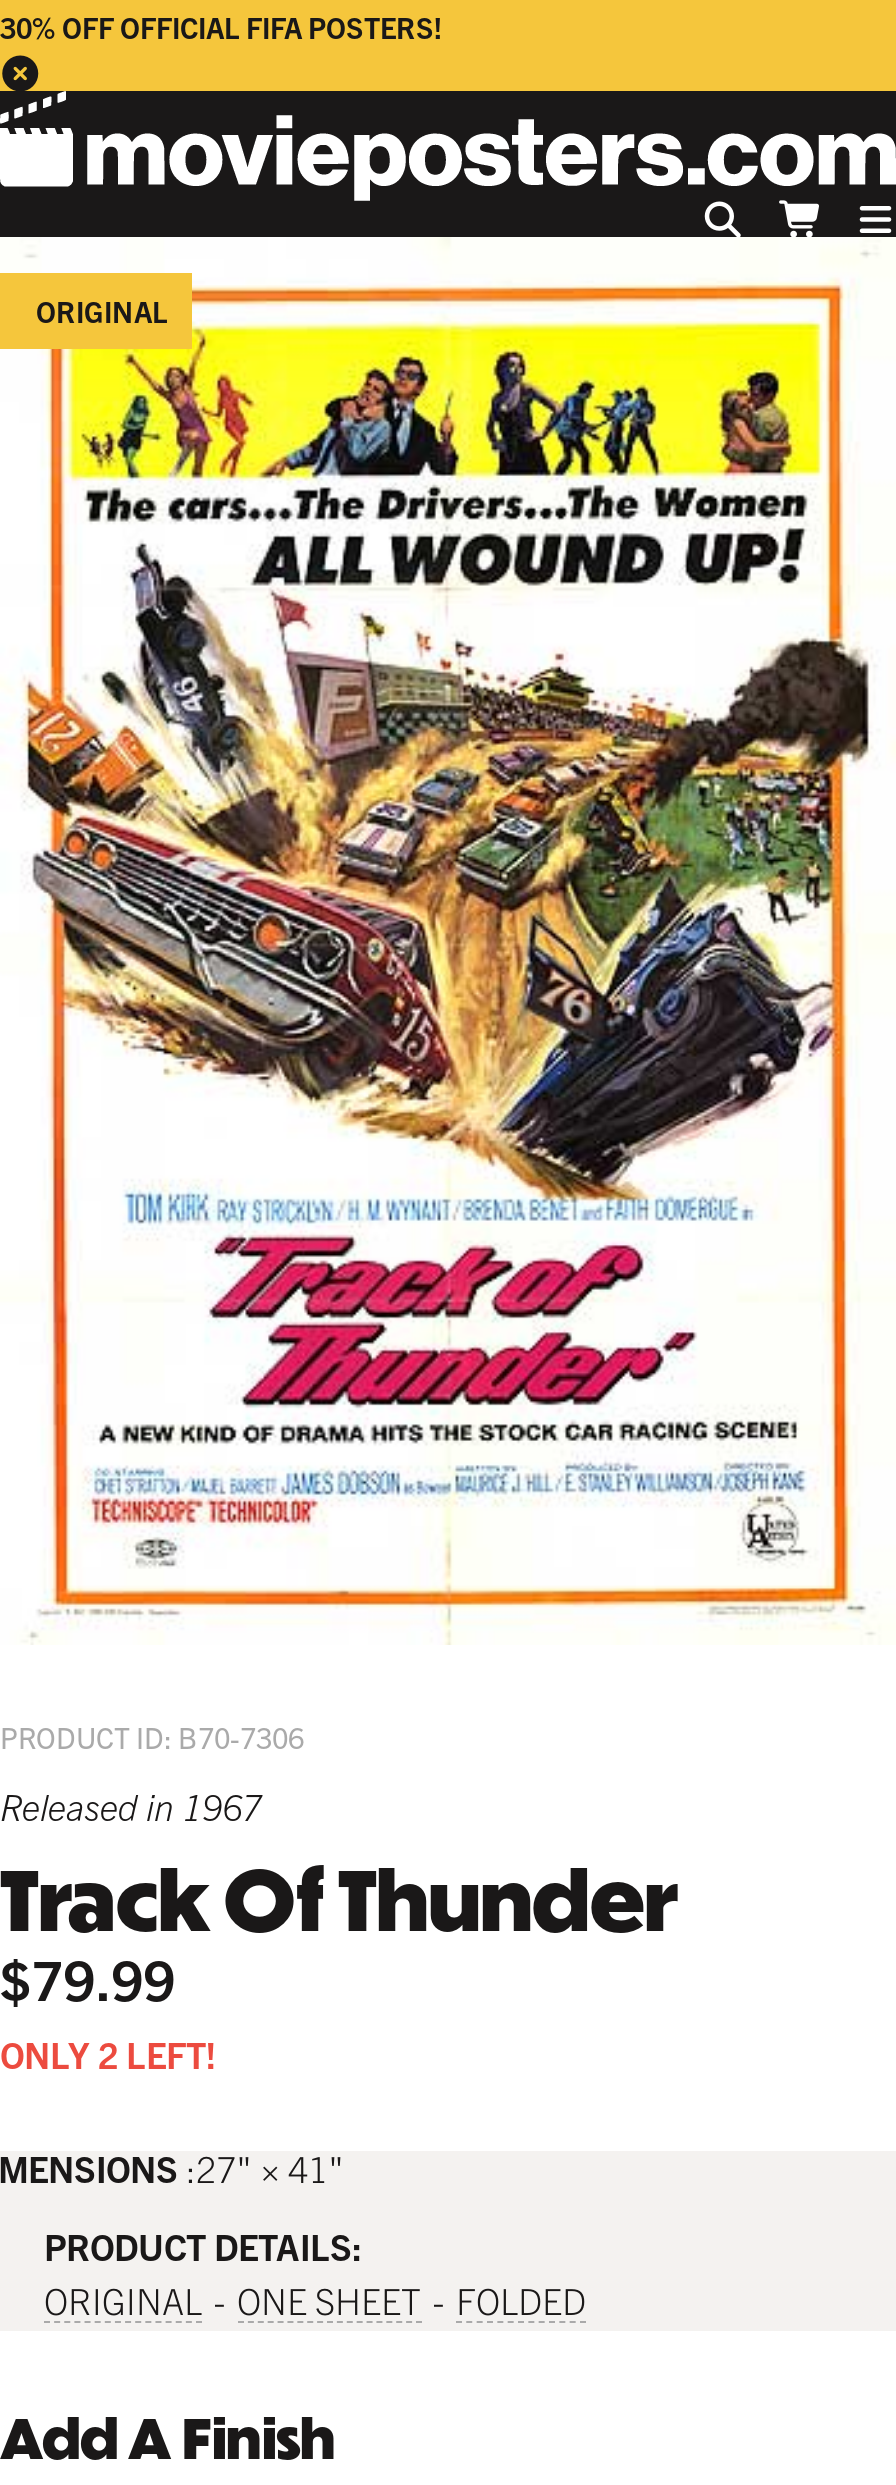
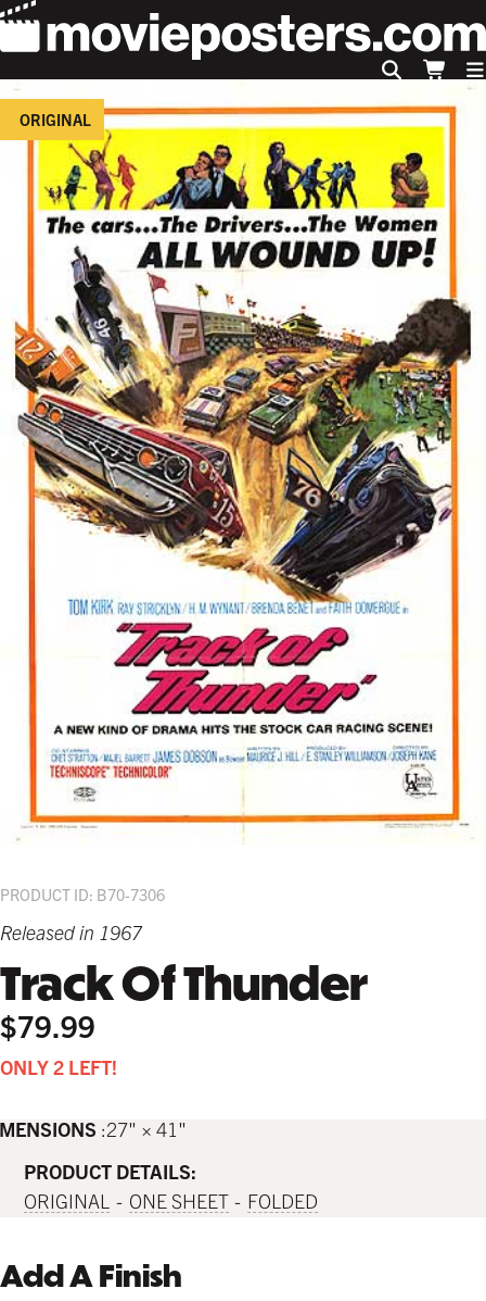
[0,9,442,45] 30% OFF OFFICIAL FIFA POSTERS! -> none

